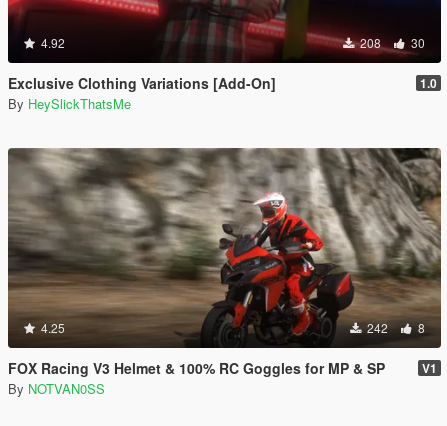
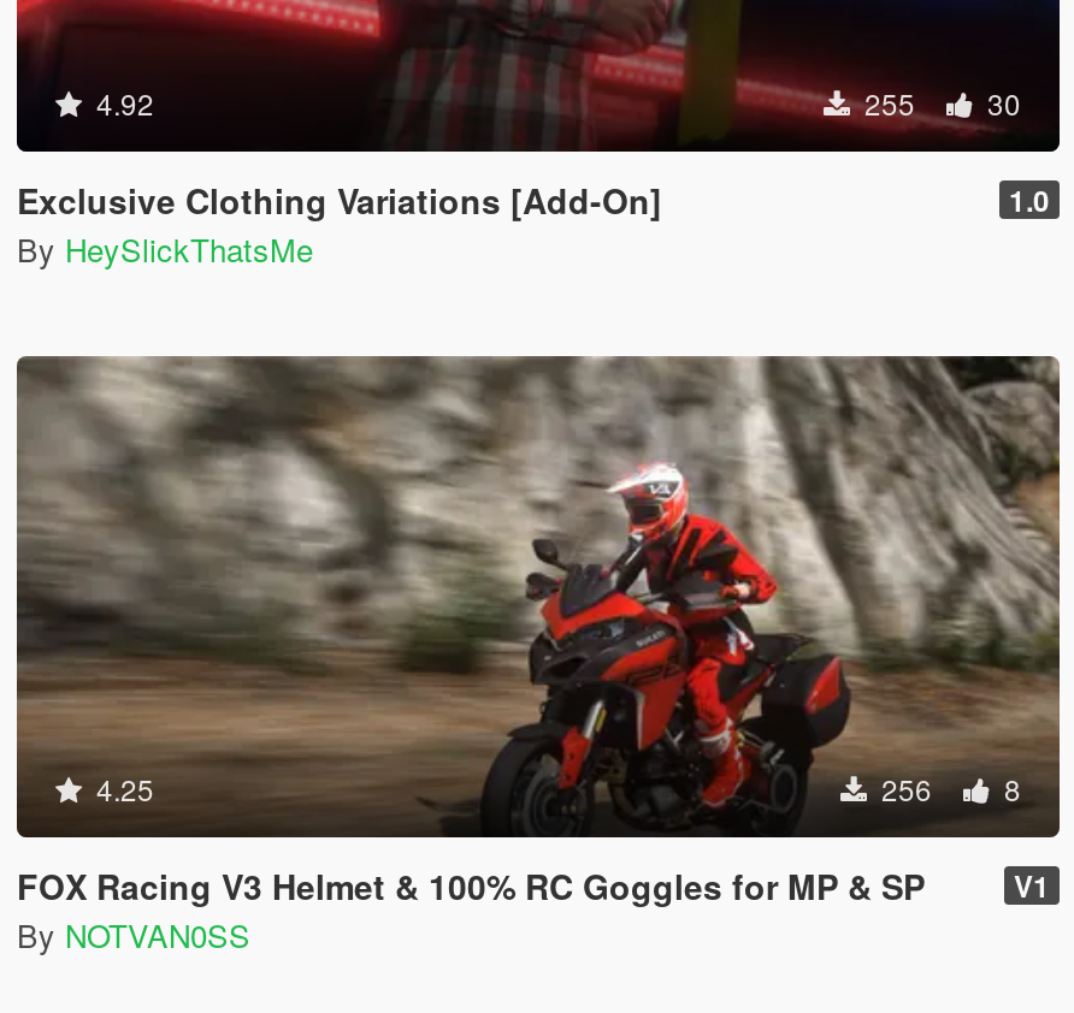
[357,34,425,51] 208 30 -> [857,82,1021,123] 255 30
[364,319,425,336] 242 8 -> [874,768,1021,808] 256 8

